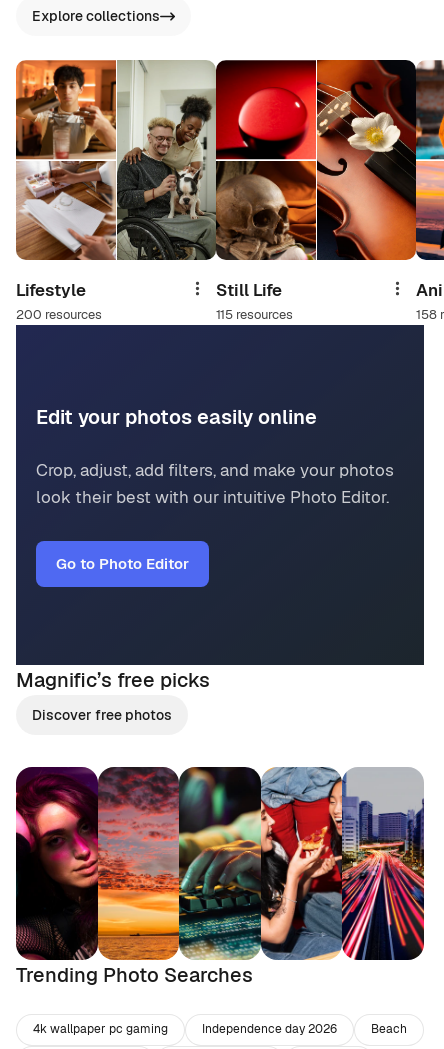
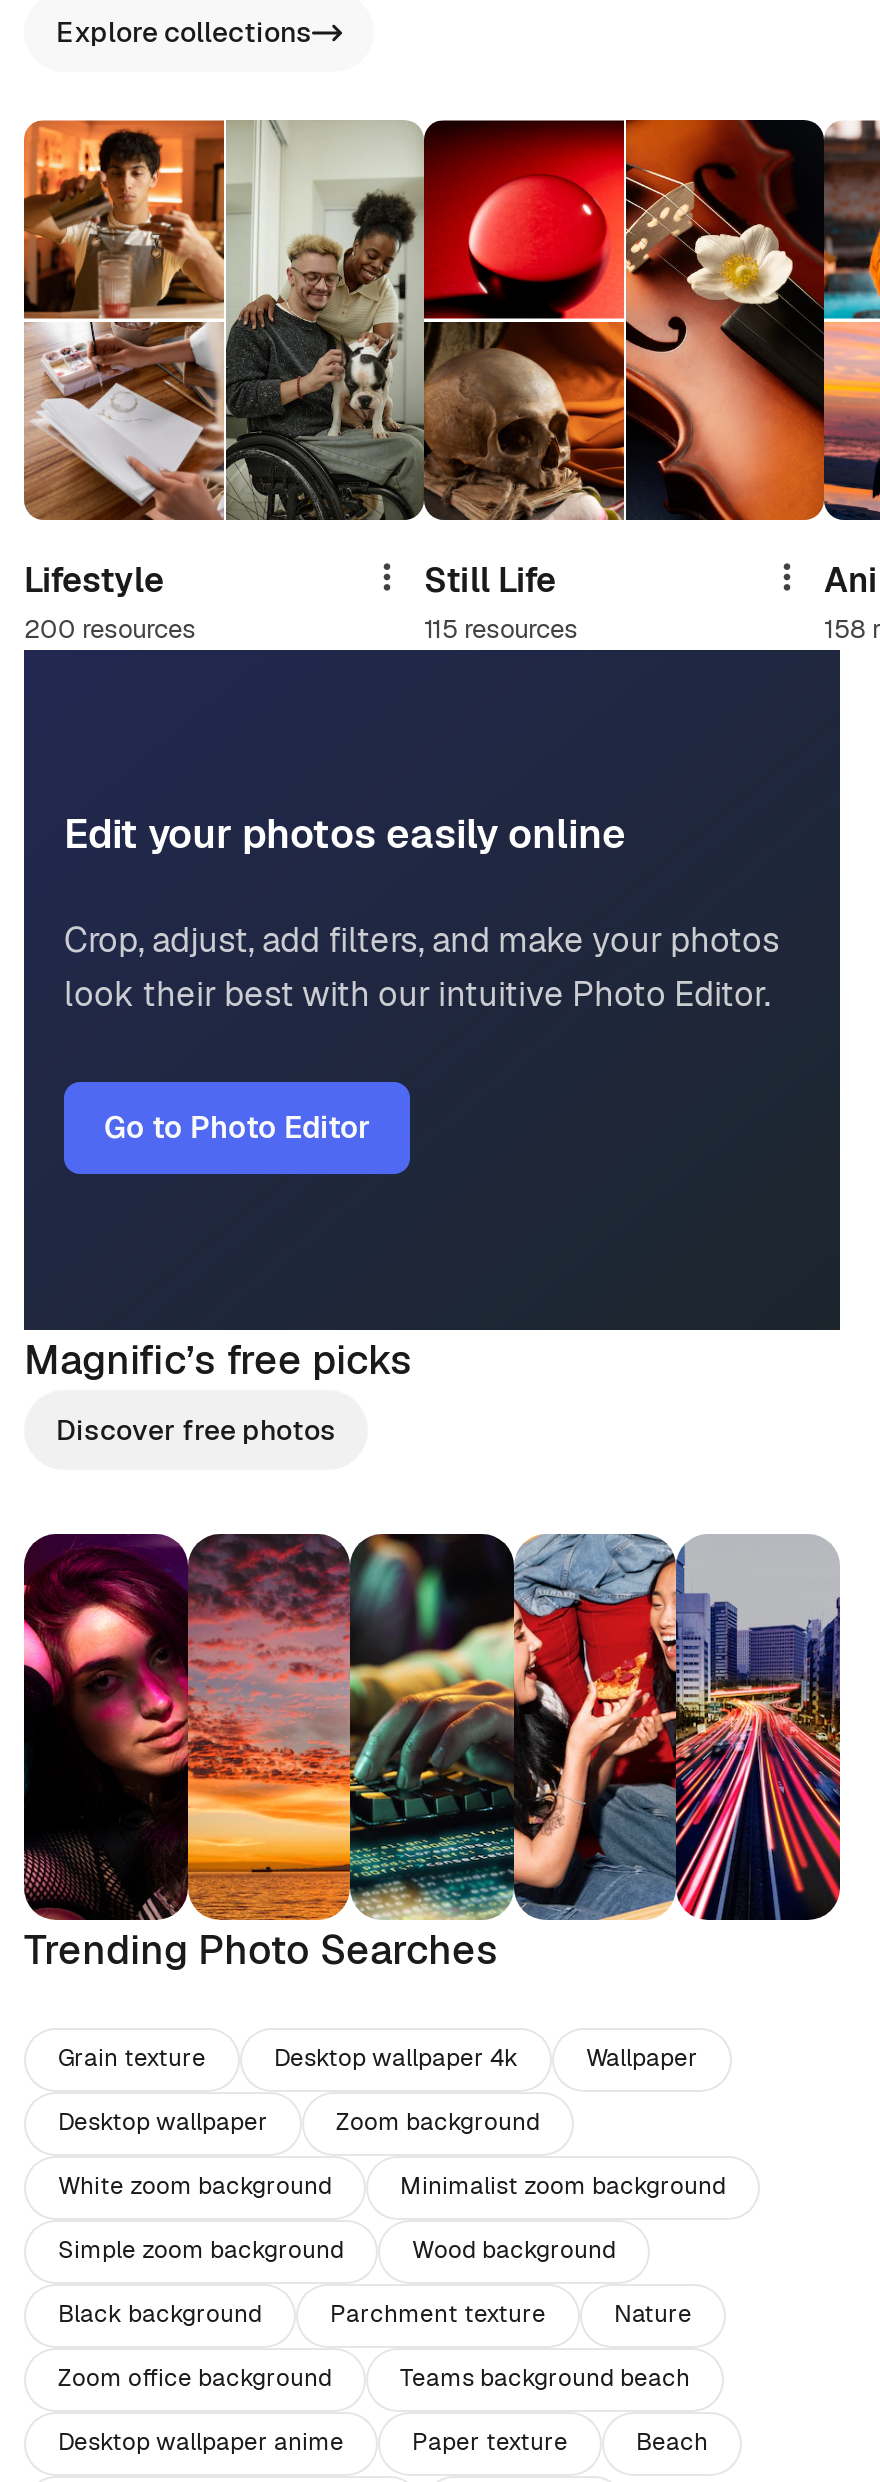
[33,1021,337,1037] 4k wallpaper pc gaming | Independence day 2026 -> [58,2043,726,2459] Grain texture | Desktop wallpaper 4k | Wallpaper | Desktop wallpaper | Zoom background | White zoom background | Minimalist zoom background | Simple zoom background | Wood background | Black background | Parchment texture | Nature | Zoom office background | Teams background beach | Desktop wallpaper anime | Paper texture

